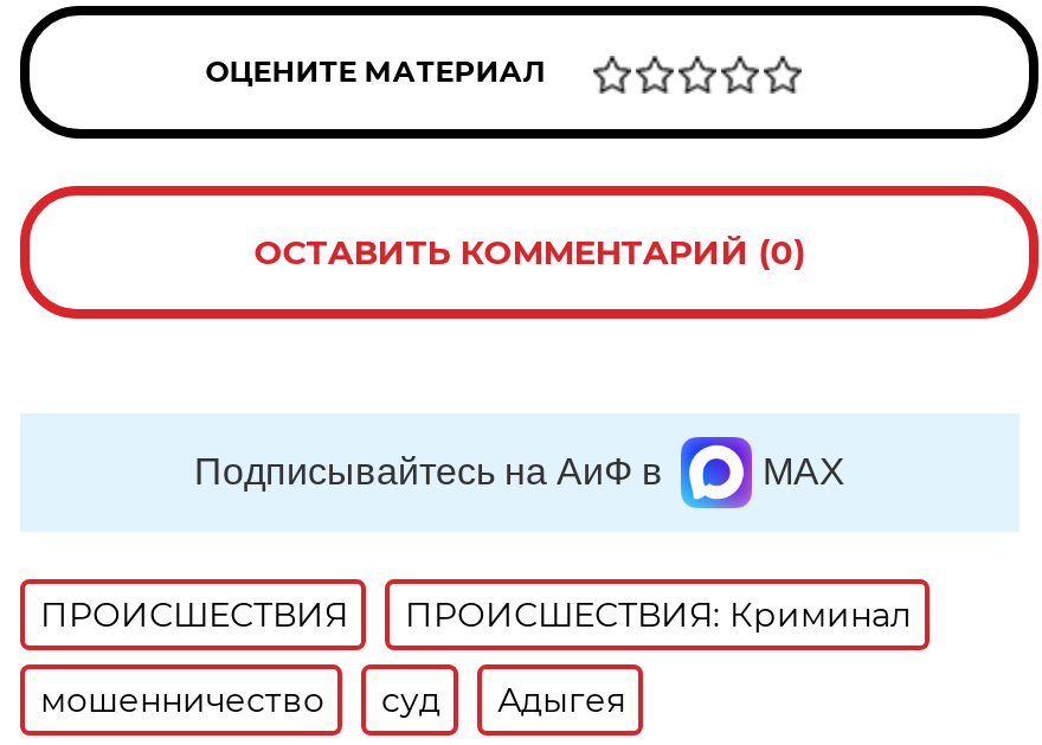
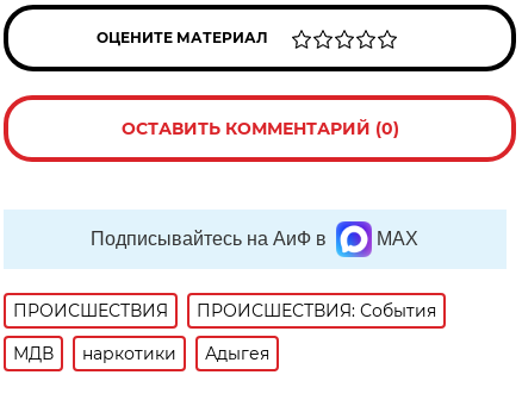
[405,594,912,636] ПРОИСШЕСТВИЯ: Криминал -> [197,300,437,322] ПРОИСШЕСТВИЯ: События
[40,679,440,722] мошенничество | суд -> [14,343,177,364] МДВ | наркотики

